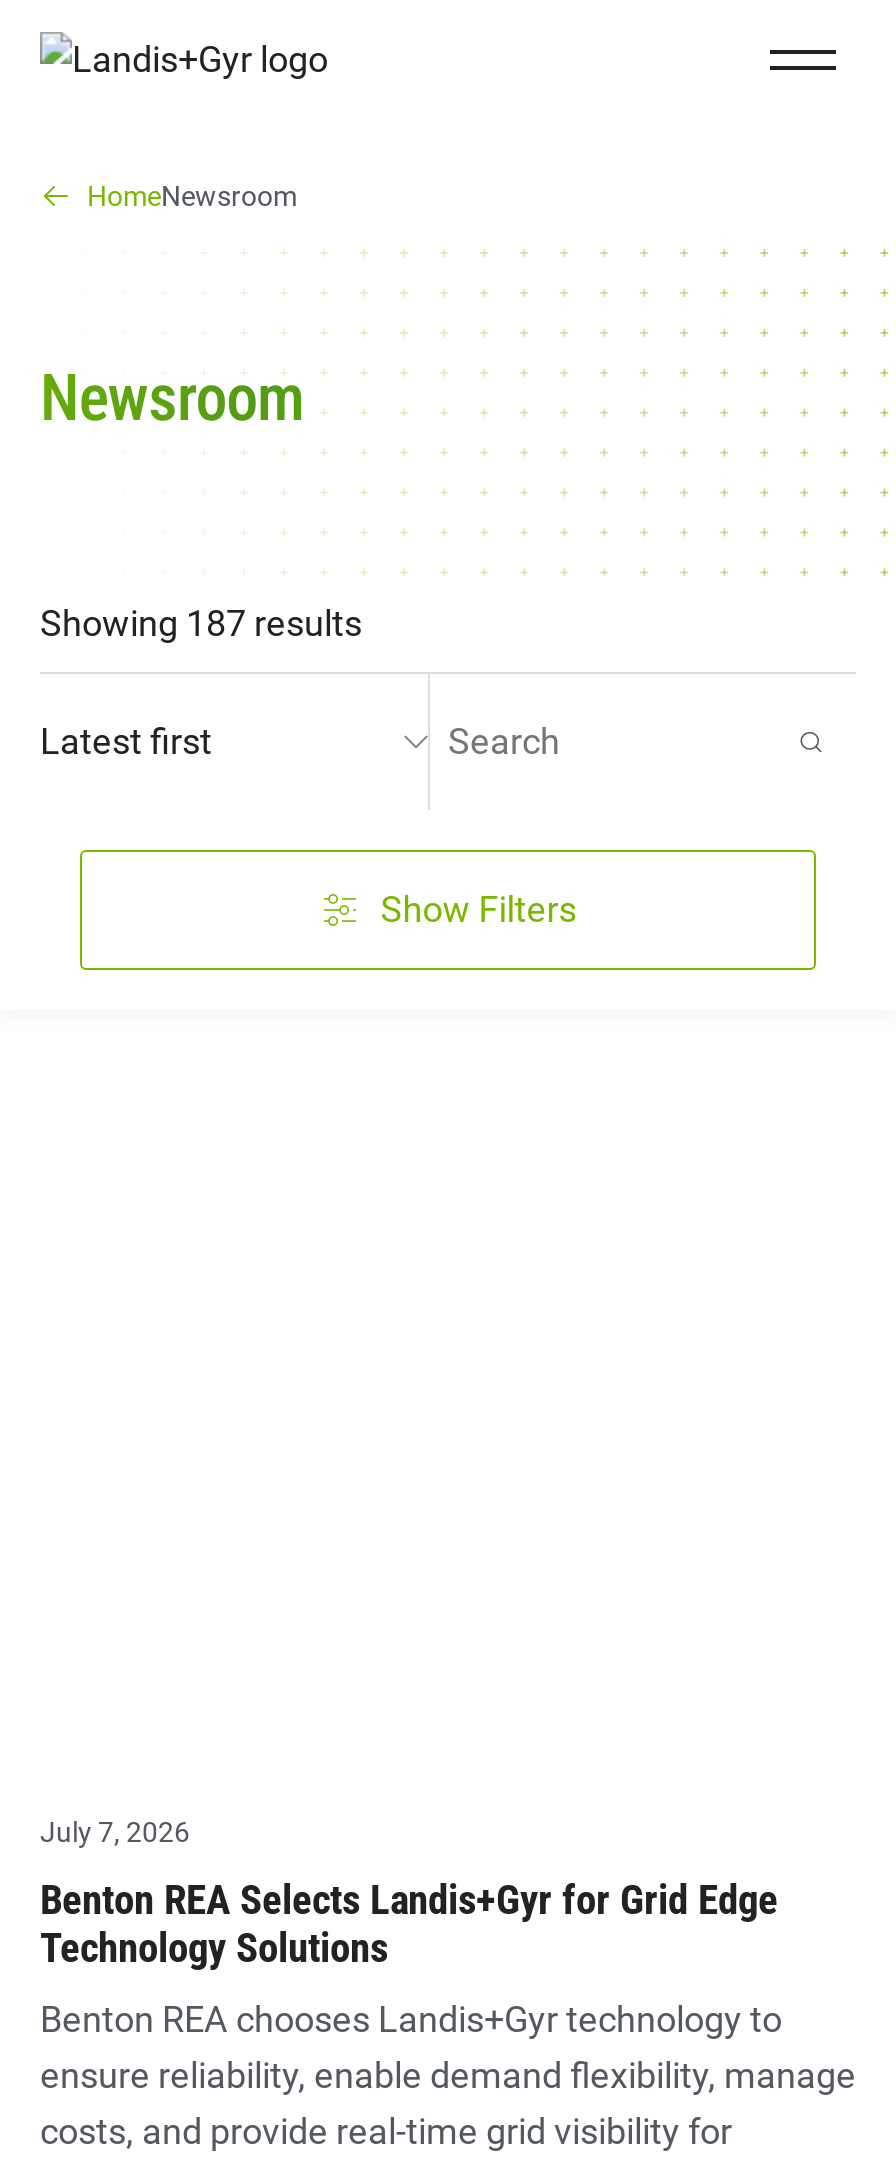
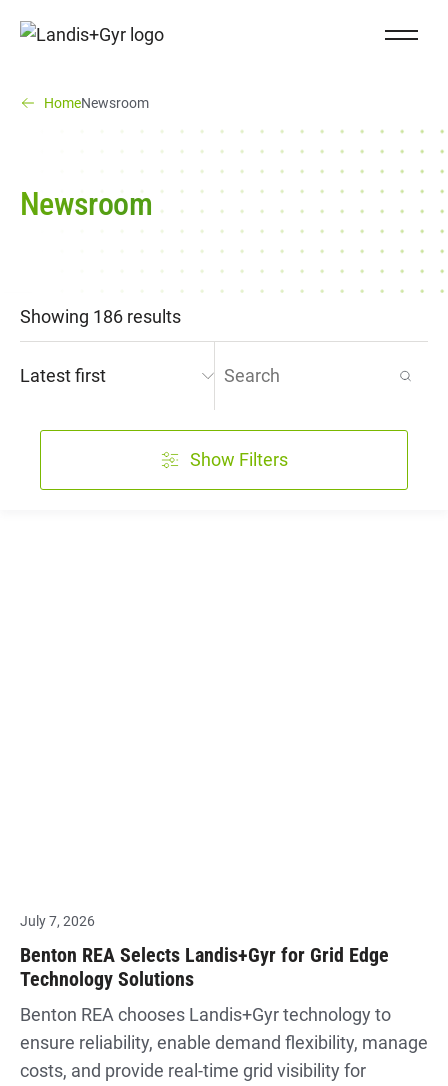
[40,602,362,644] Showing 187 results -> [20,306,181,327] Showing 186 results

